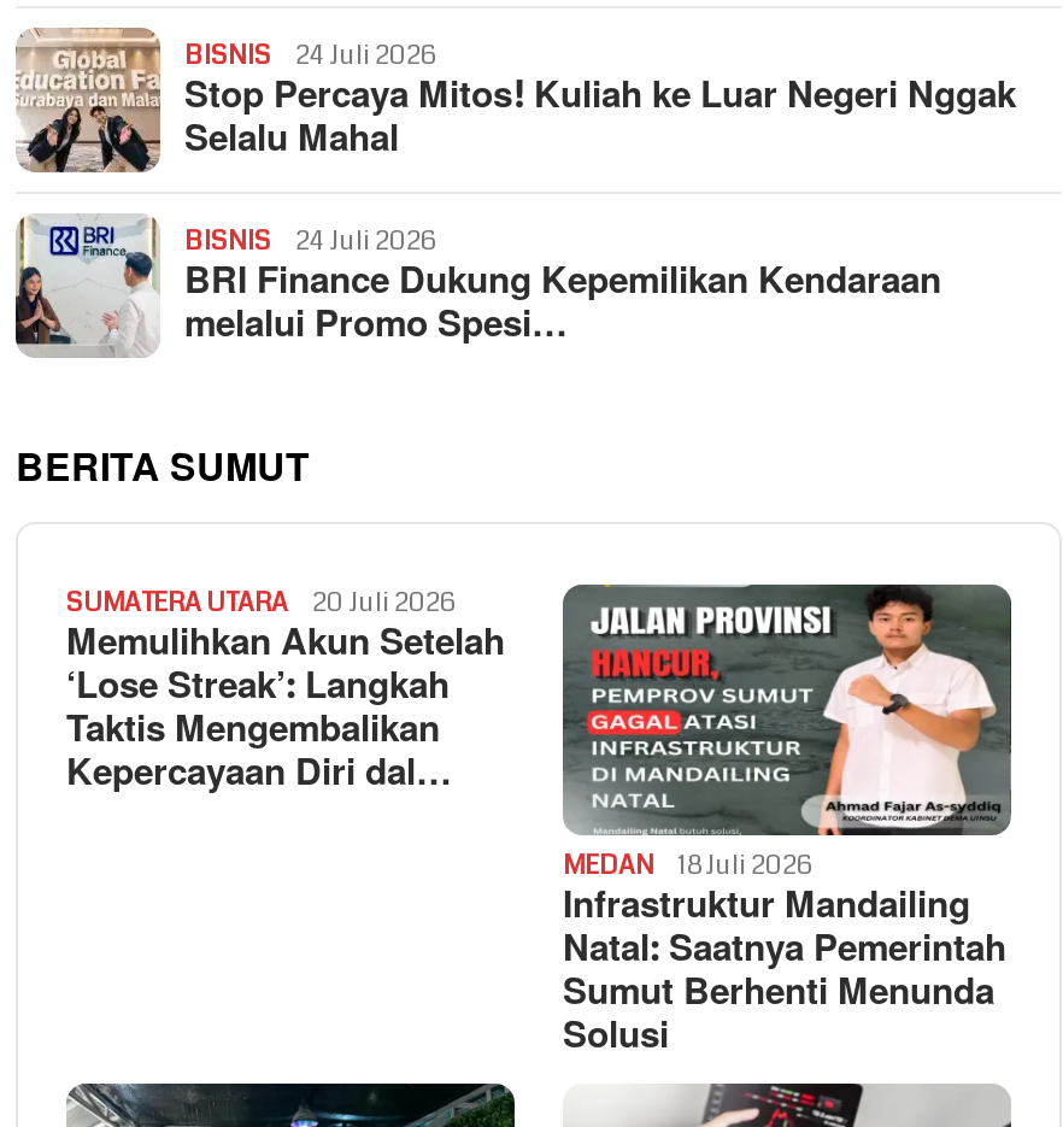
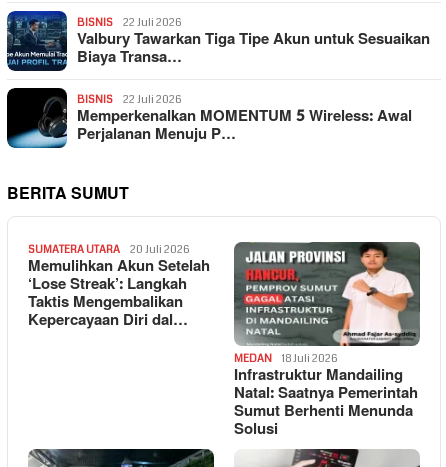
[13,25,1016,175] [image] | 24 Juli 2026 | Stop Percaya Mitos! Kuliah ke Luar Negeri Nggak | Selalu Mahal -> [6,10,430,72] [image] | 22 Juli 2026 | Valbury Tawarkan Tiga Tipe Akun untuk Sesuaikan | Biaya Transa…
[13,213,941,358] [image] | 24 Juli 2026 | BRI Finance Dukung Kepemilikan Kendaraan | melalui Promo Spesi… -> [6,87,412,149] [image] | 22 Juli 2026 | Memperkenalkan MOMENTUM 5 Wireless: Awal | Perjalanan Menuju P…

